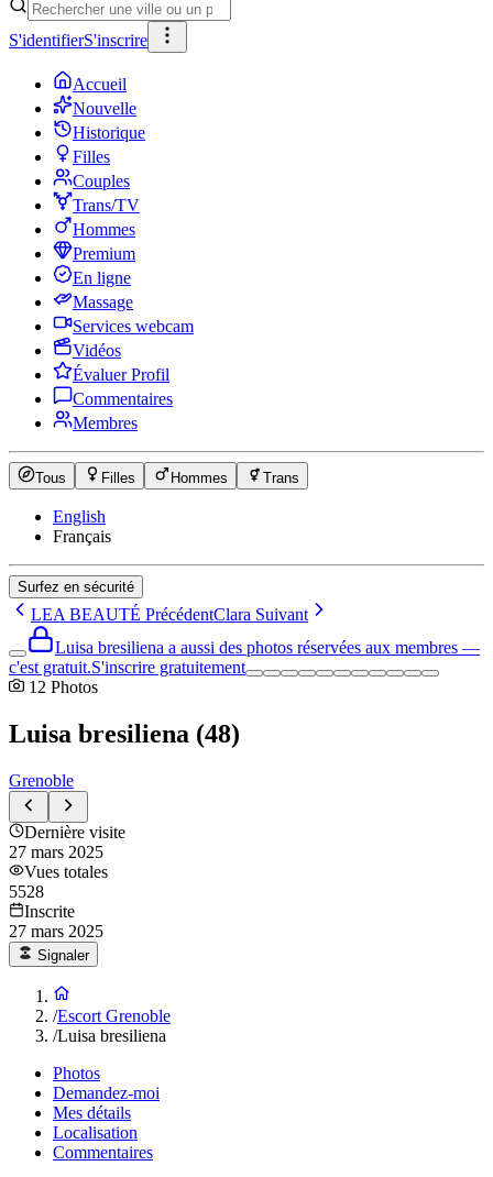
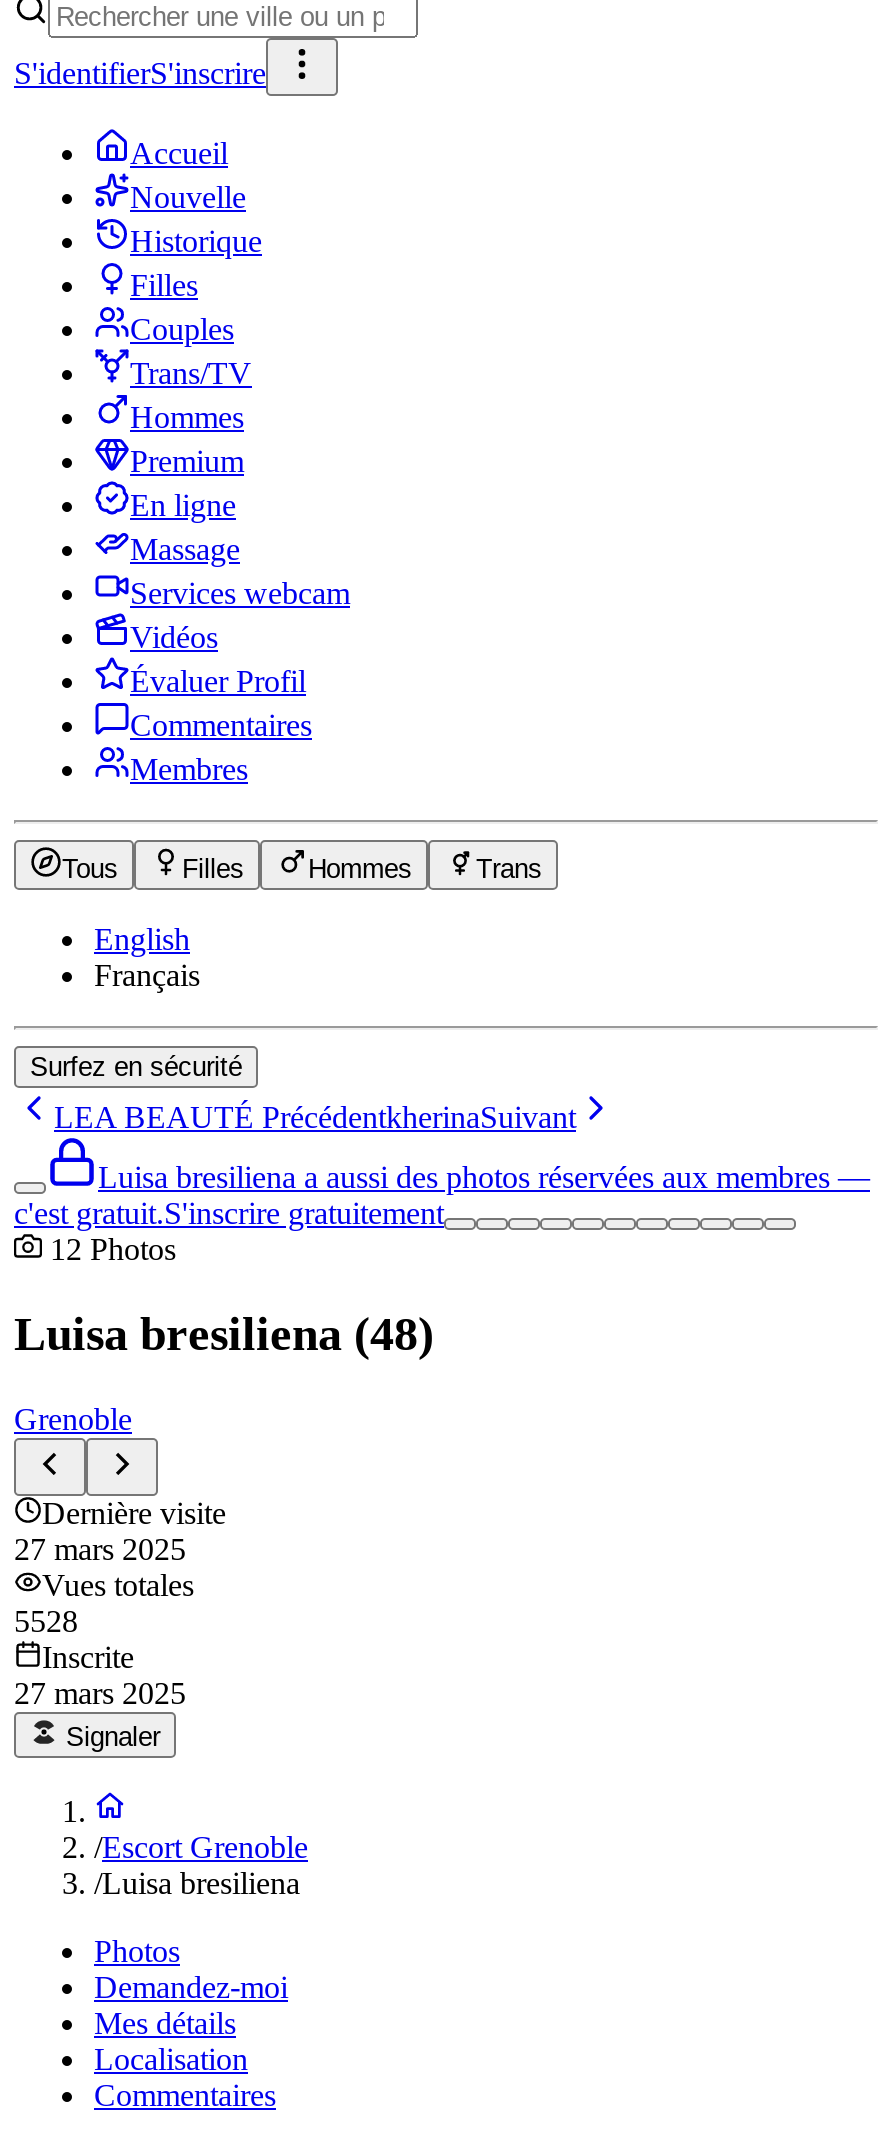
[31,605,308,624] LEA BEAUTÉ PrécédentClaraSuivant -> [54,1100,576,1134] LEA BEAUTÉ PrécédentkherinaSuivant

